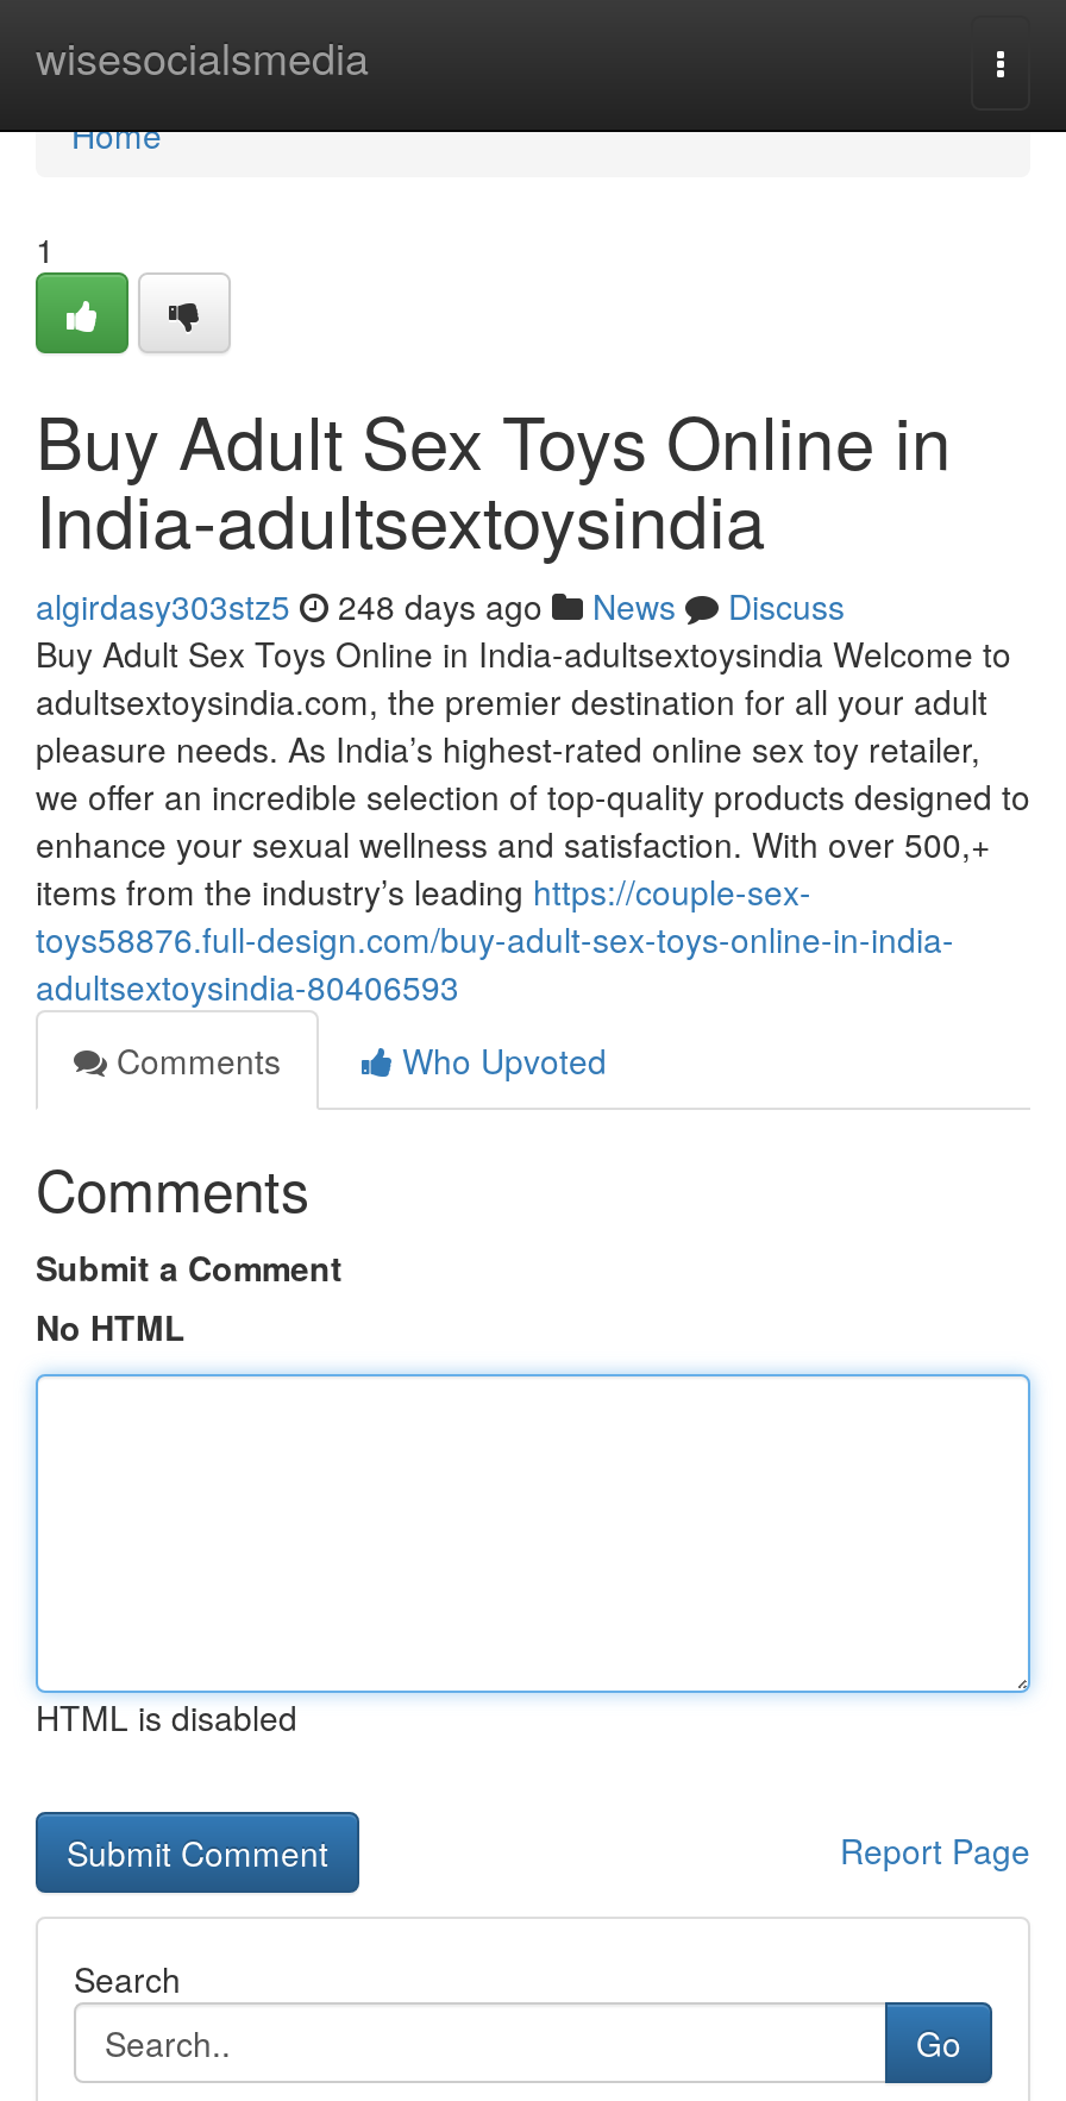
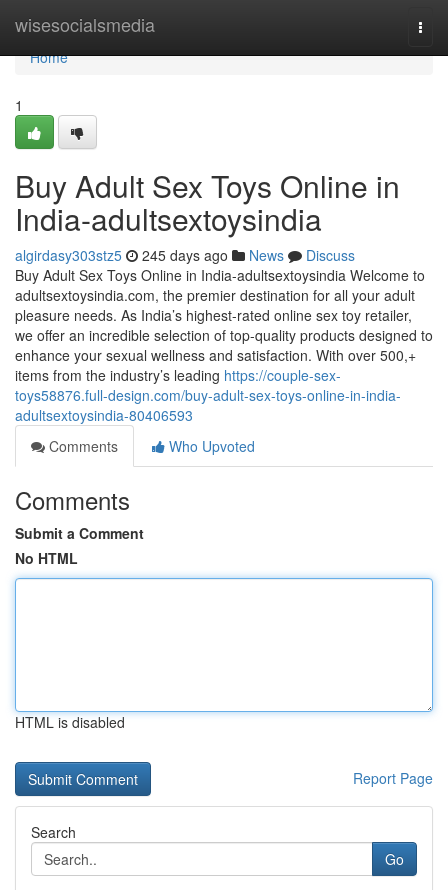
[36,582,845,629] algirdasy303stz5 248 days ago News Discuss -> [15,245,355,265] algirdasy303stz5 245 days ago News Discuss

